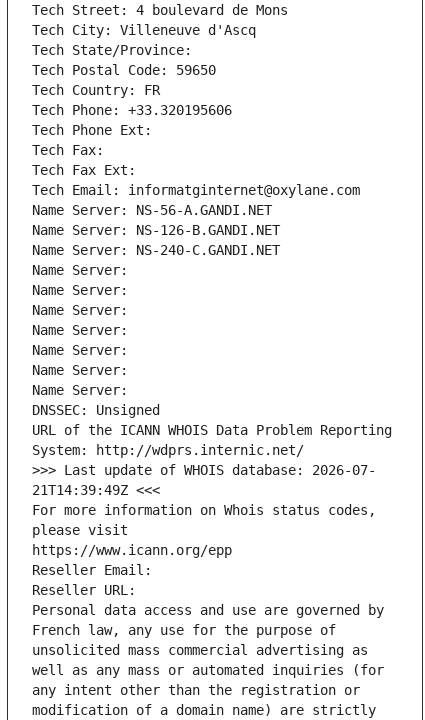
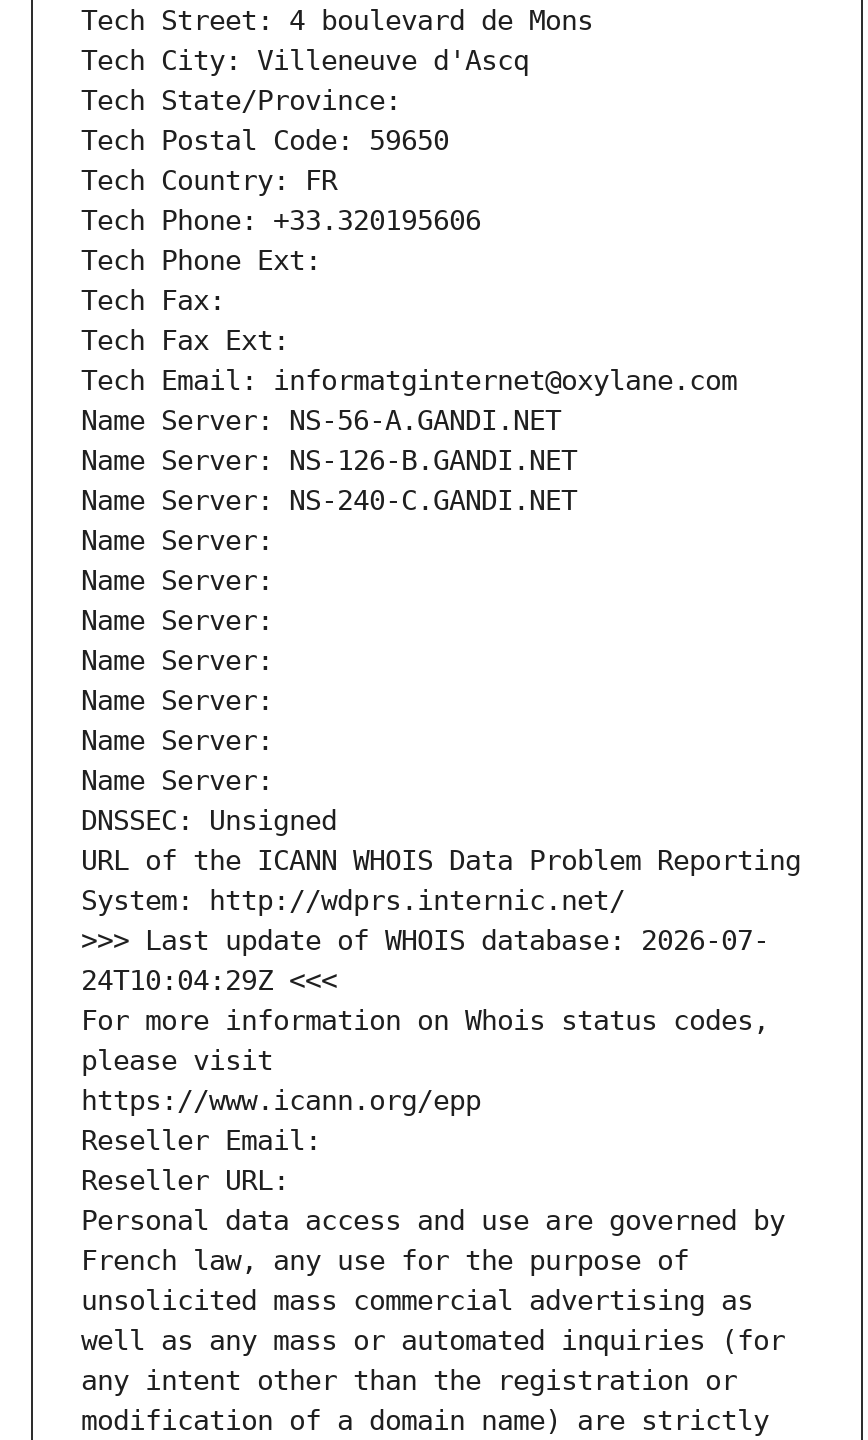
[32,482,160,498] 21T14:39:49Z <<< -> [81,965,337,997] 24T10:04:29Z <<<

